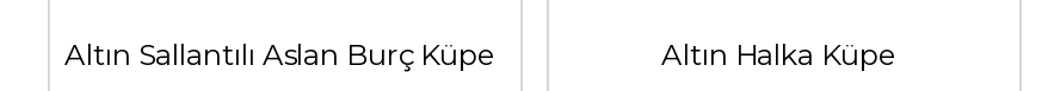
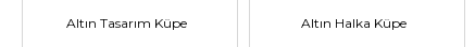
[64,38,492,73] Altın Sallantılı Aslan Burç Küpe -> [66,15,187,32] Altın Tasarım Küpe

